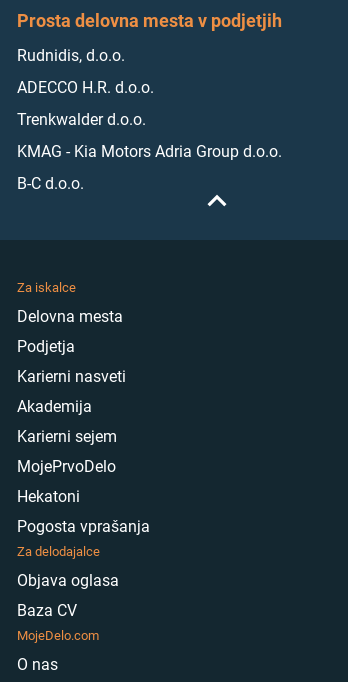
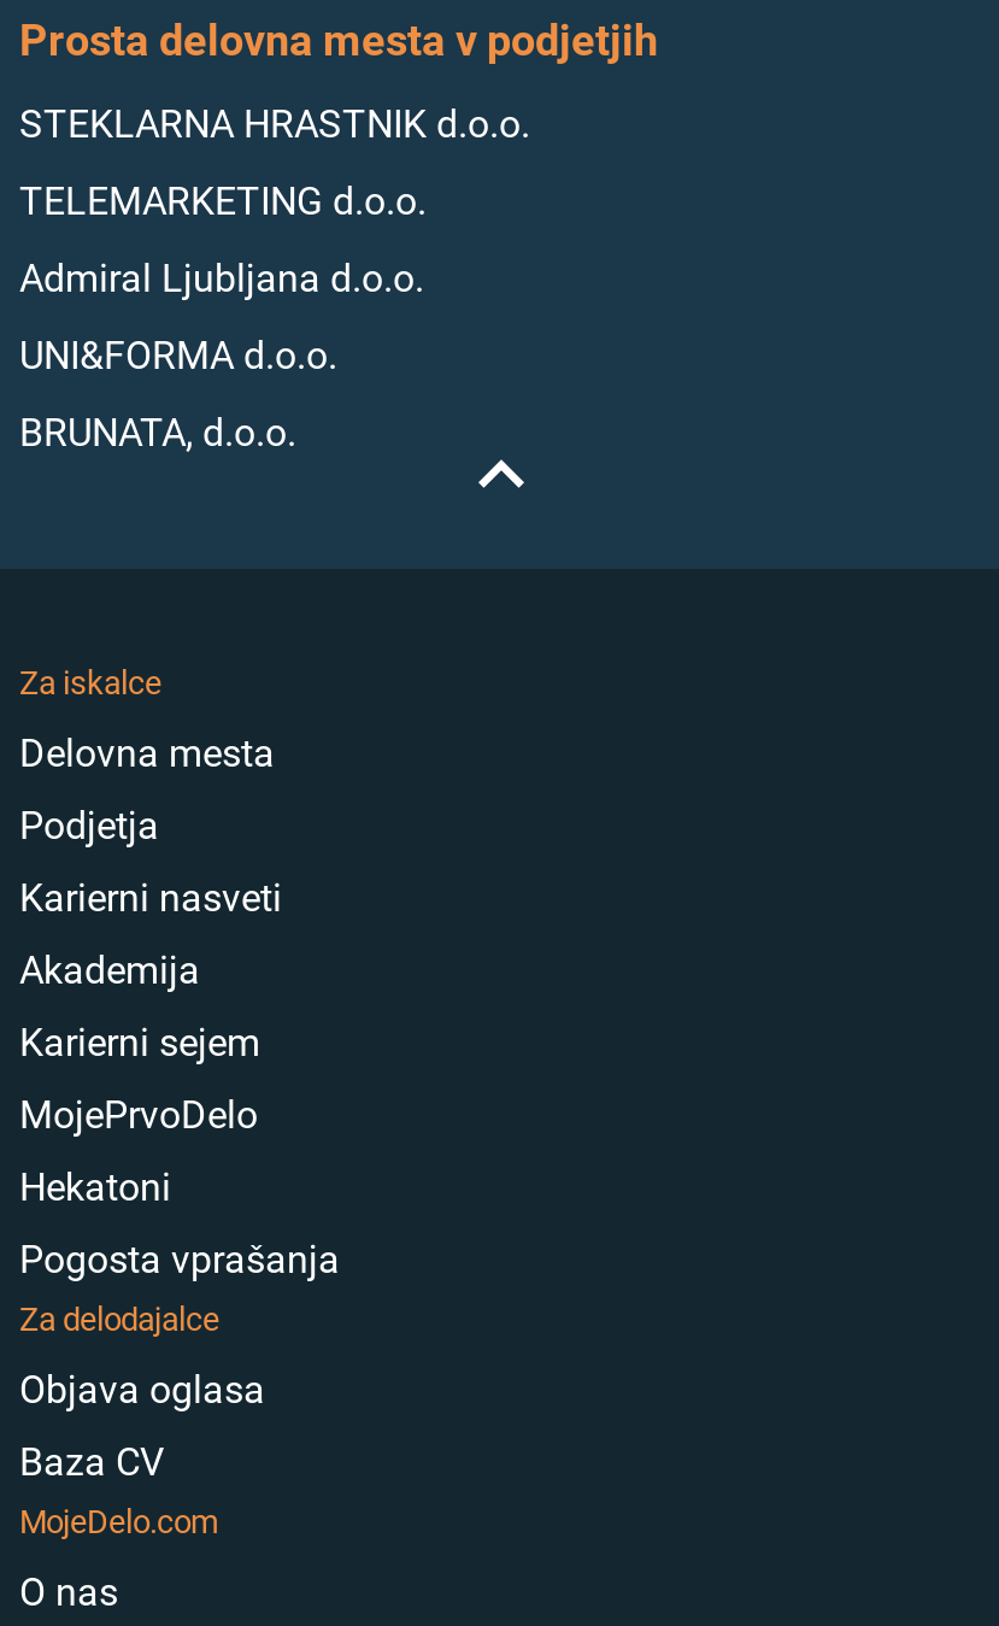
[17,46,125,65] Rudnidis, d.o.o. -> [19,101,530,147] STEKLARNA HRASTNIK d.o.o.
[17,78,154,97] ADECCO H.R. d.o.o. -> [19,178,427,224] TELEMARKETING d.o.o.
[17,110,146,129] Trenkwalder d.o.o. -> [19,255,424,301] Admiral Ljubljana d.o.o.
[17,142,282,161] KMAG - Kia Motors Adria Group d.o.o. -> [19,332,337,378] UNI&FORMA d.o.o.
[17,174,84,193] B-C d.o.o. -> [19,410,296,455] BRUNATA, d.o.o.

